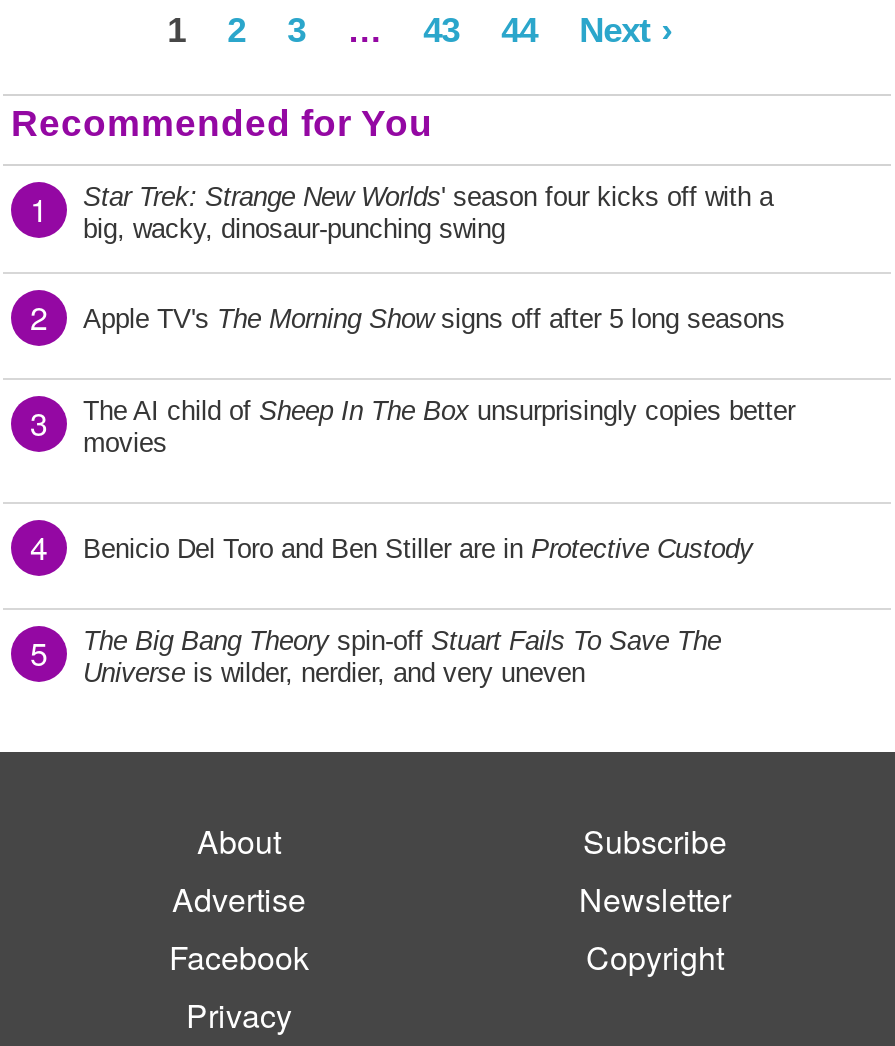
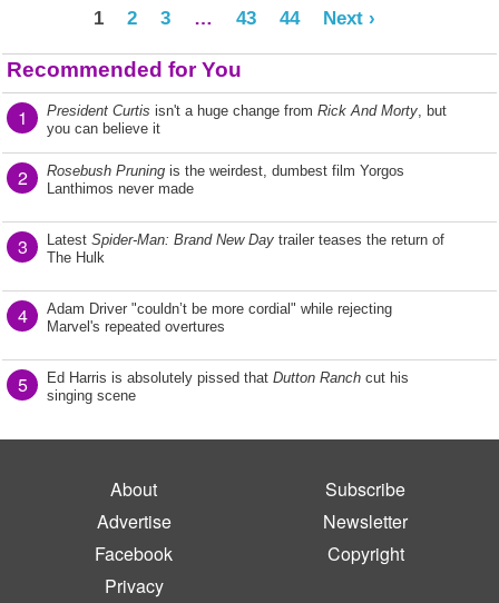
[83,182,773,244] Star Trek: Strange New Worlds ' season four kicks off with a | big, wacky, dinosaur-punching swing -> [47,102,447,137] President Curtis isn't a huge change from Rick And Morty, but | you can believe it
[83,304,785,334] Apple TV's The Morning Show signs off after 5 long seasons -> [47,162,404,197] Rosebush Pruning is the weirdest, dumbest film Yorgos | Lanthimos never made
[83,396,795,458] The AI child of Sheep In The Box unsurprisingly copies better | movies -> [47,231,444,266] Latest Spider-Man: Brand New Day trailer teases the return of | The Hulk
[83,534,753,564] Benicio Del Toro and Ben Stiller are in Protective Custody -> [47,300,392,335] Adam Driver "couldn’t be more cordial" while rejecting | Marvel's repeated overtures
[83,626,721,688] The Big Bang Theory spin-off Stuart Fails To Save The | Universe is wilder, nerdier, and very uneven -> [47,369,409,404] Ed Harris is absolutely pissed that Dutton Ranch cut his | singing scene

